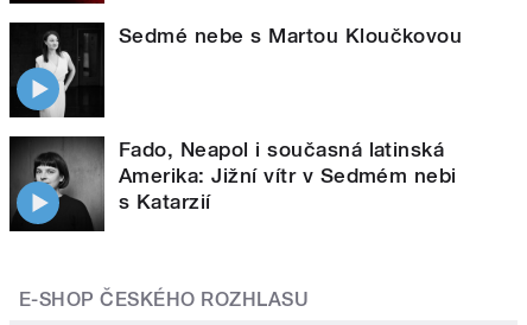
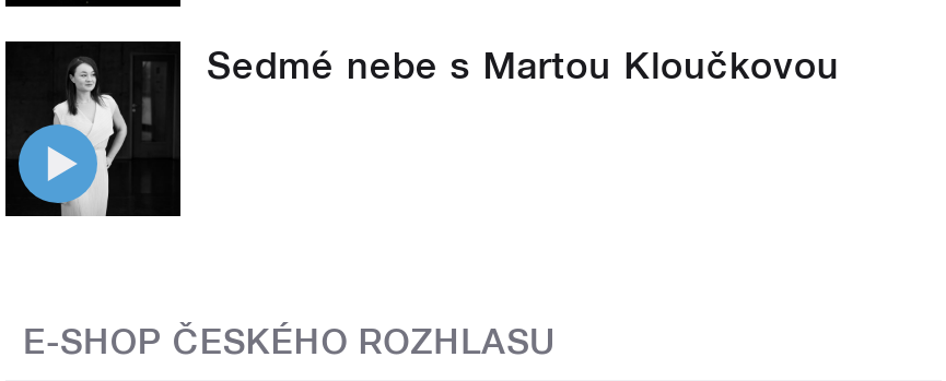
[11,137,457,232] [image] | Fado, Neapol i současná latinská | Amerika: Jižní vítr v Sedmém nebi | s Katarzií -> none

